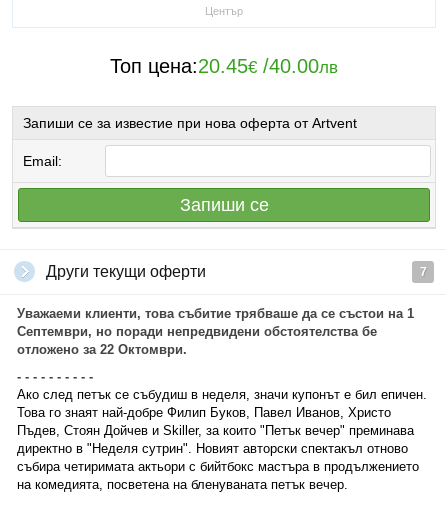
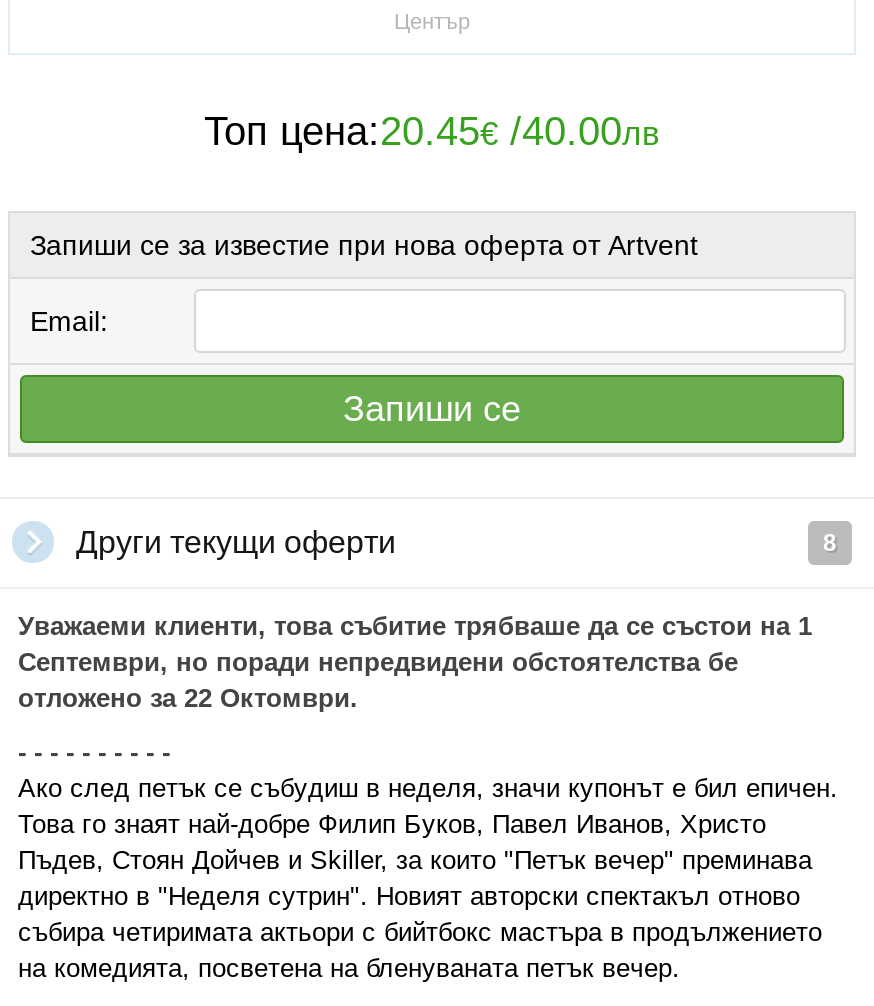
[419,265,426,279] 7 -> [823,529,837,557] 8

